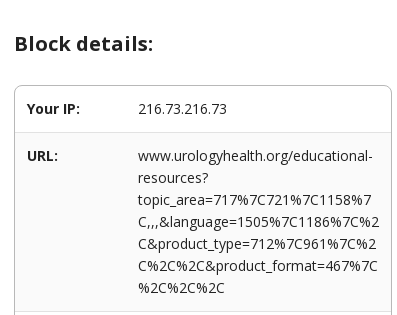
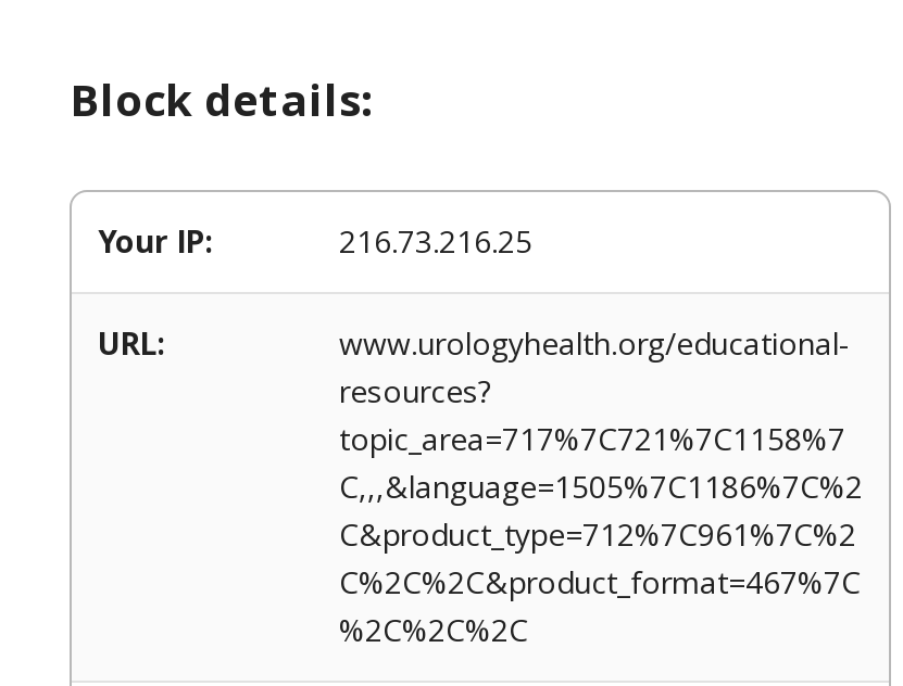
[138,99,227,118] 216.73.216.73 -> [339,220,532,262] 216.73.216.25

